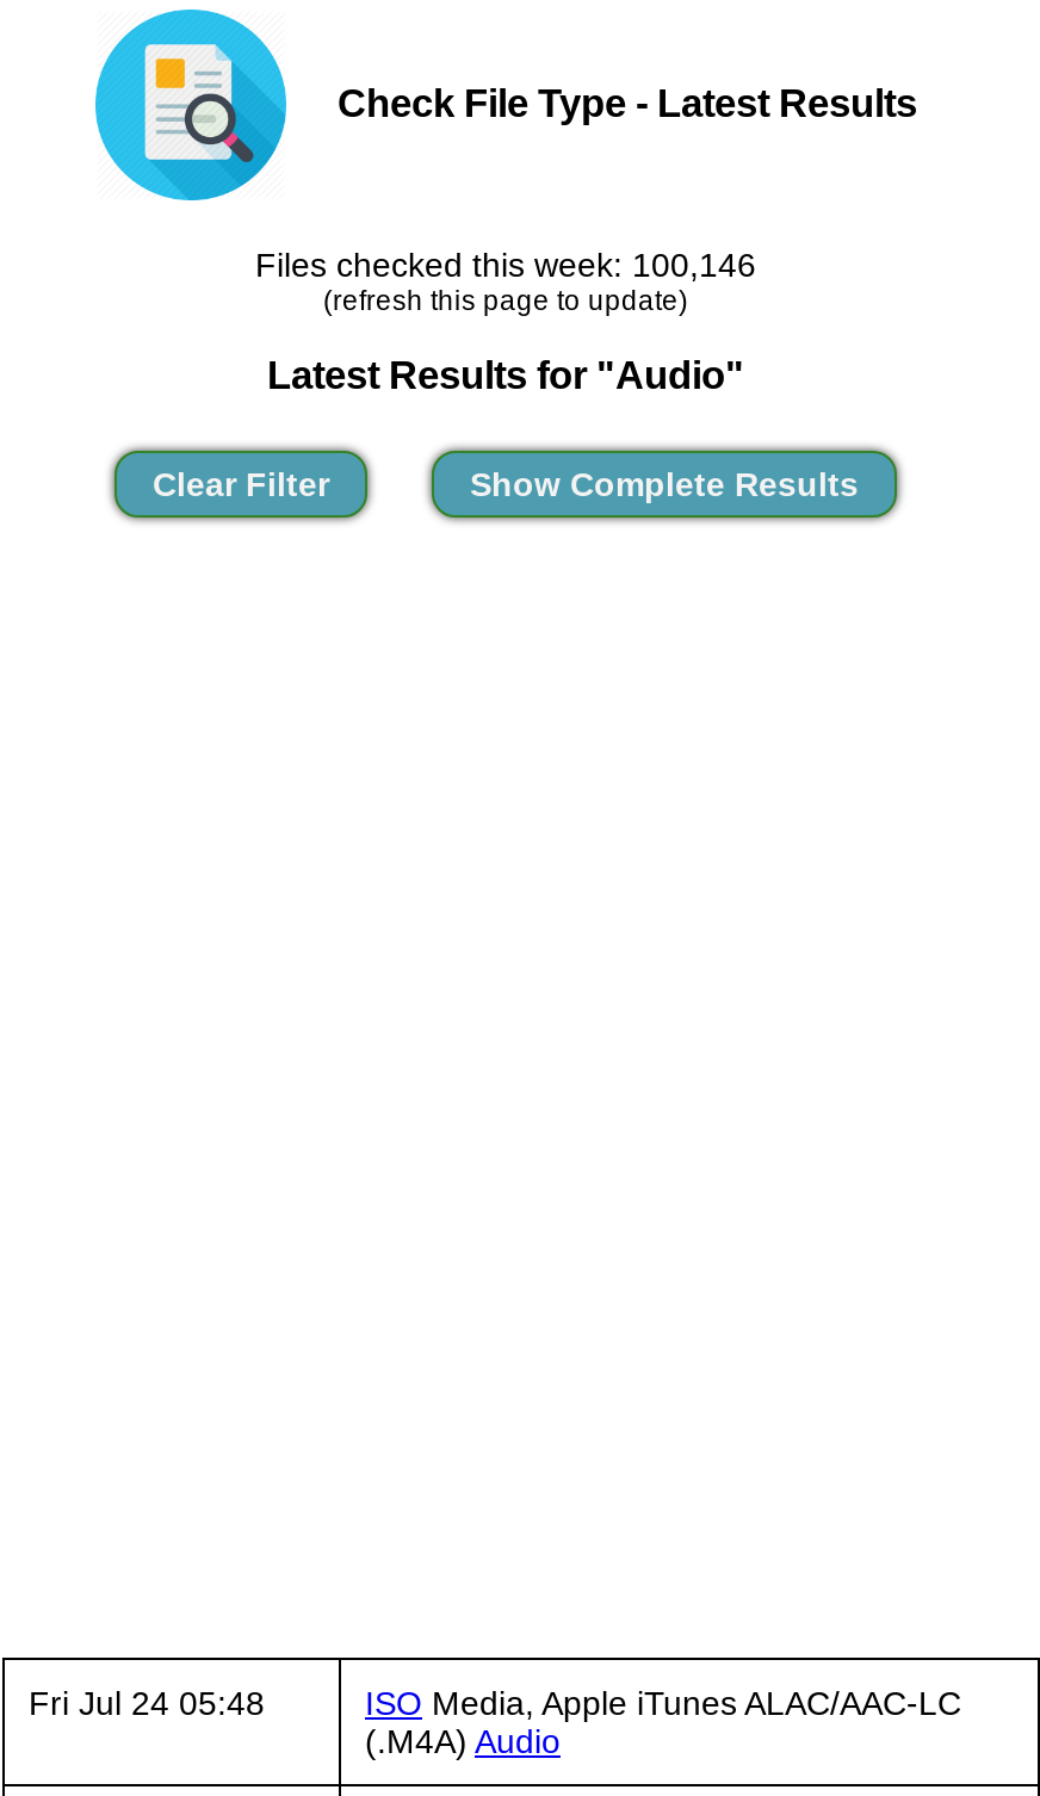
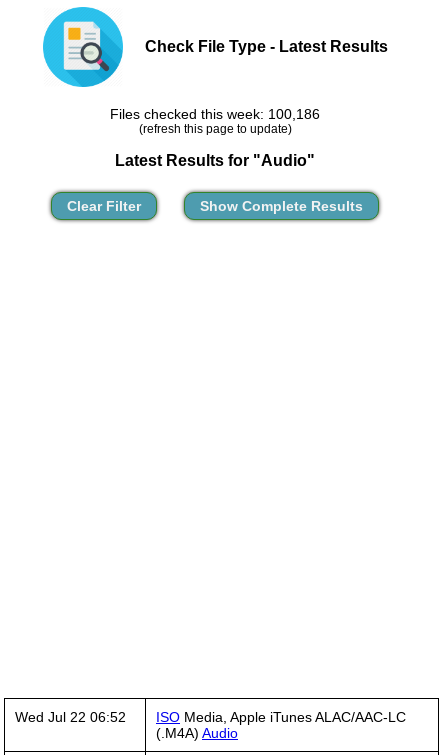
[255,246,756,284] Files checked this week: 100,146 -> [110,106,320,122] Files checked this week: 100,186
[29,1683,265,1722] Fri Jul 24 05:48 -> [15,709,126,725] Wed Jul 22 06:52

